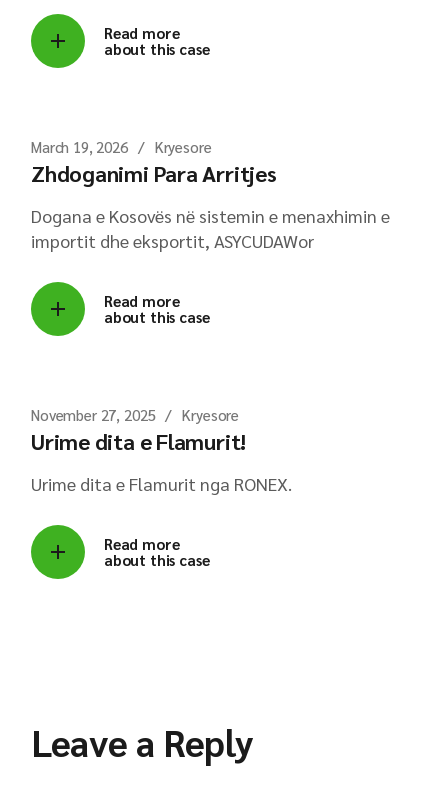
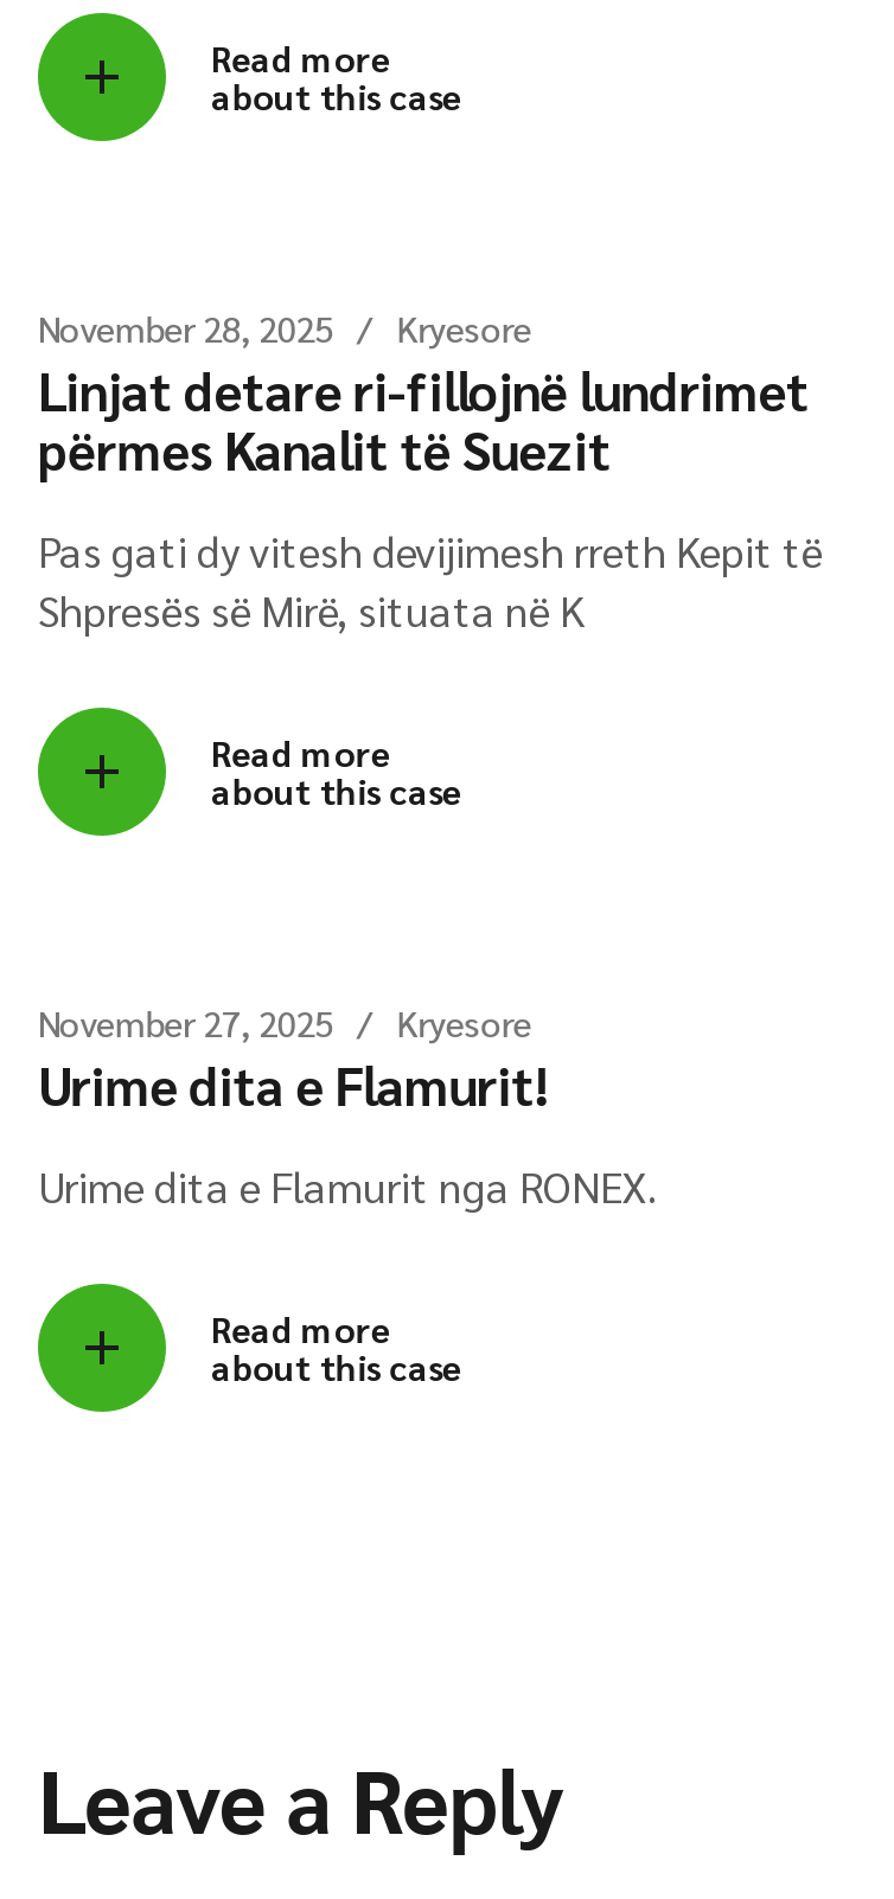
[31,137,212,156] March 19, 2026 Kryesore -> [38,305,531,350] November 28, 2025 Kryesore
[31,159,277,187] Zhdoganimi Para Arritjes -> [38,357,809,482] Linjat detare ri-fillojnë lundrimet | përmes Kanalit të Suezit
[31,204,390,252] Dogana e Kosovës në sistemin e menaxhimin e | importit dhe eksportit, ASYCUDAWor -> [38,523,823,637] Pas gati dy vitesh devijimesh rreth Kepit të | Shpresës së Mirë, situata në K

